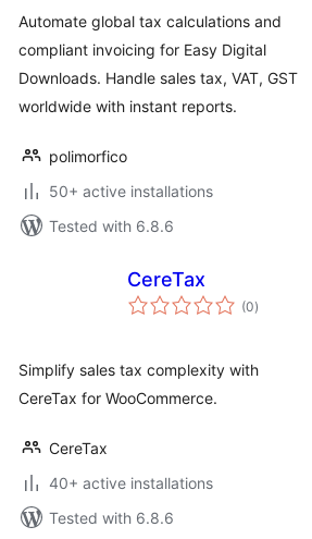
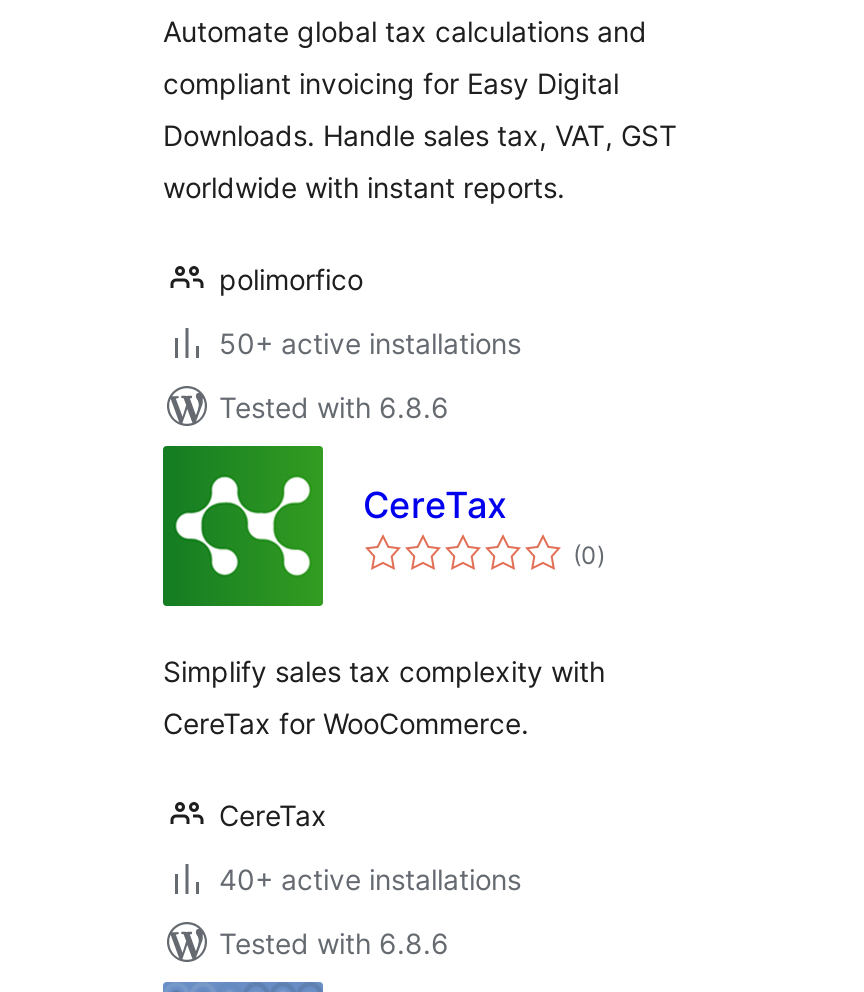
none -> [161,444,325,608] [image]

